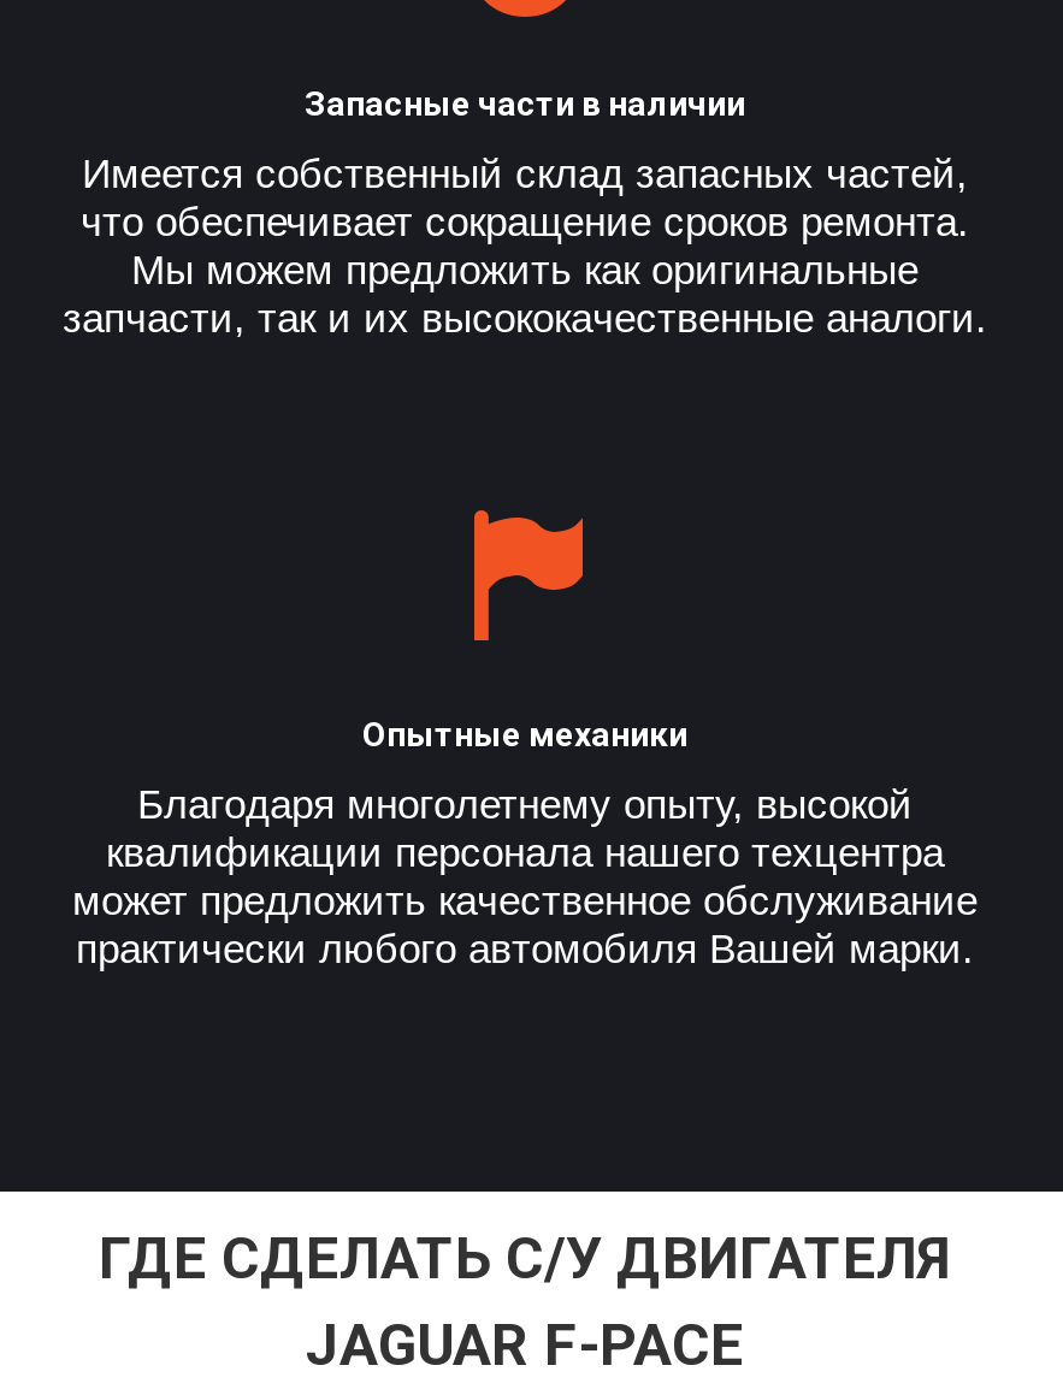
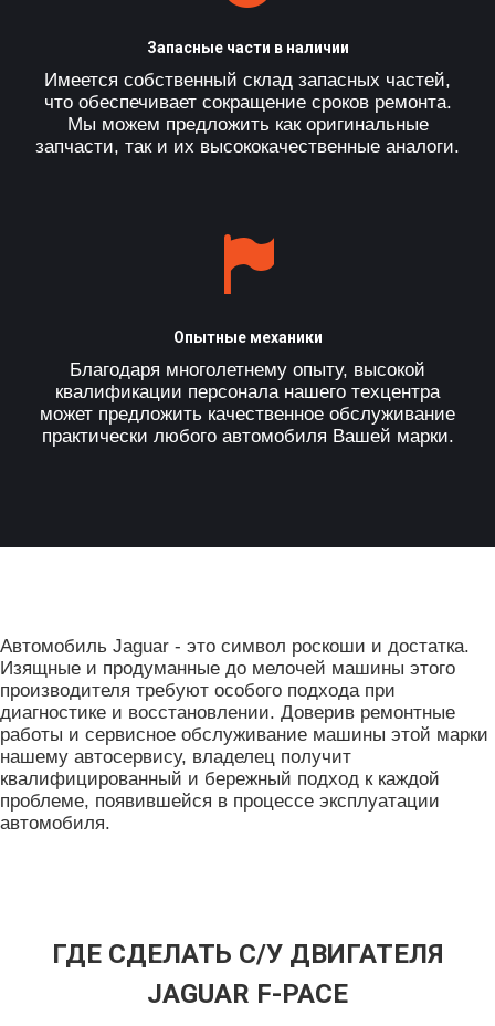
none -> [0,636,488,834] Автомобиль Jaguar - это символ роскоши и достатка. | Изящные и продуманные до мелочей машины этого | производителя требуют особого подхода при | диагностике и восстановлении. Доверив ремонтные | работы и сервисное обслуживание машины этой марки | нашему автосервису, владелец получит | квалифицированный и бережный подход к каждой | проблеме, появившейся в процессе эксплуатации | автомобиля.

